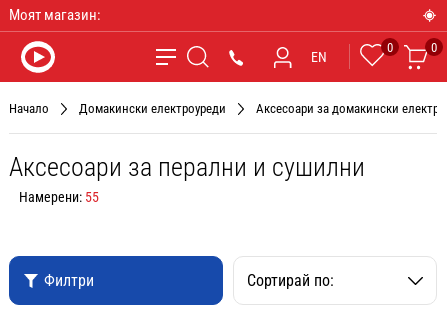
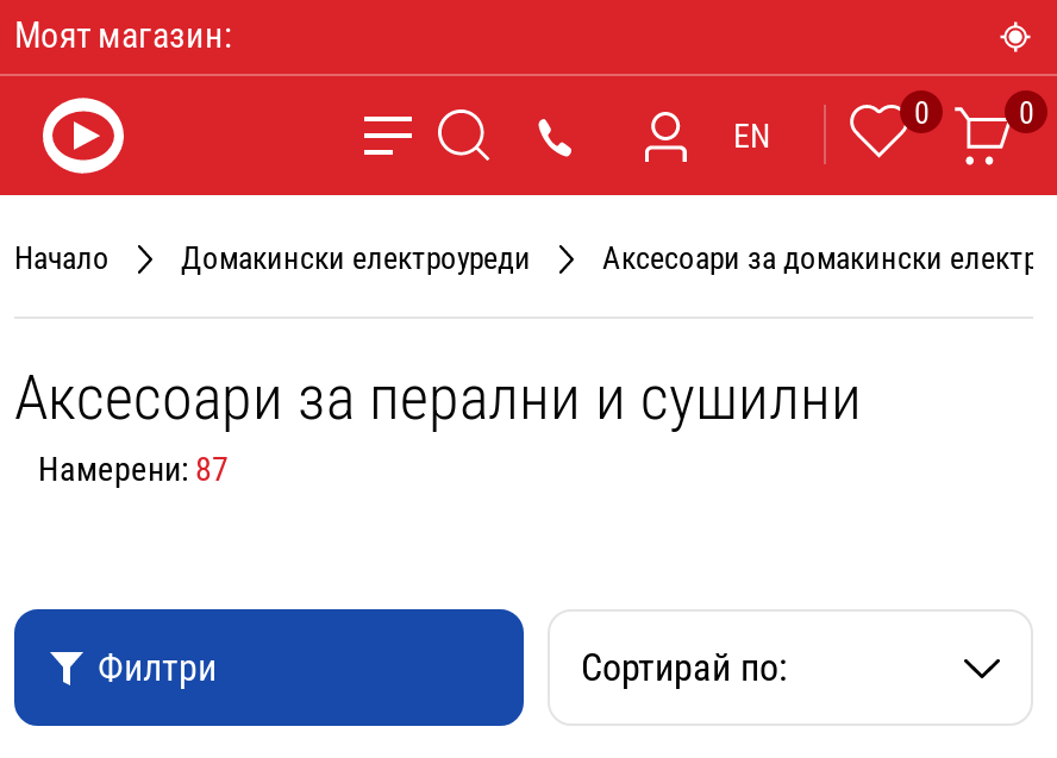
[19,189,99,205] Намерени: 55 -> [38,450,229,488] Намерени: 87

